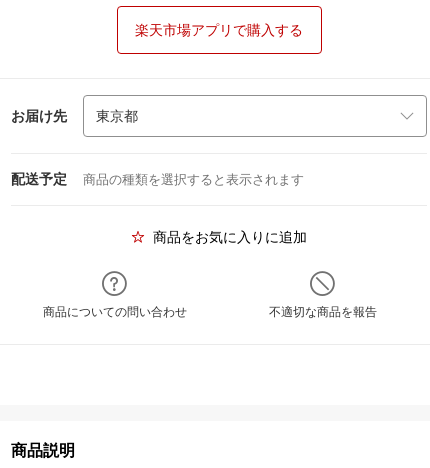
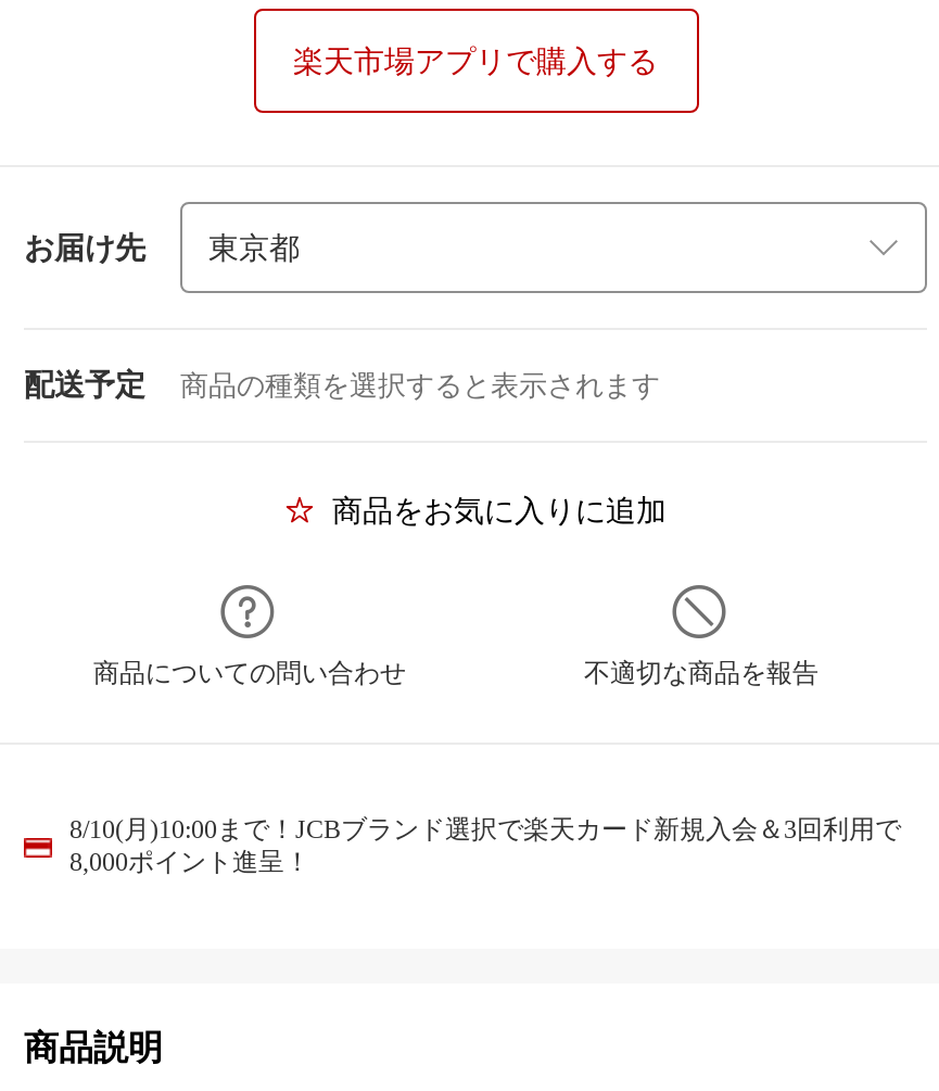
none -> [69,814,901,877] 8/10(月)10:00まで！JCBブランド選択で楽天カード新規入会＆3回利用で | 8,000ポイント進呈！

